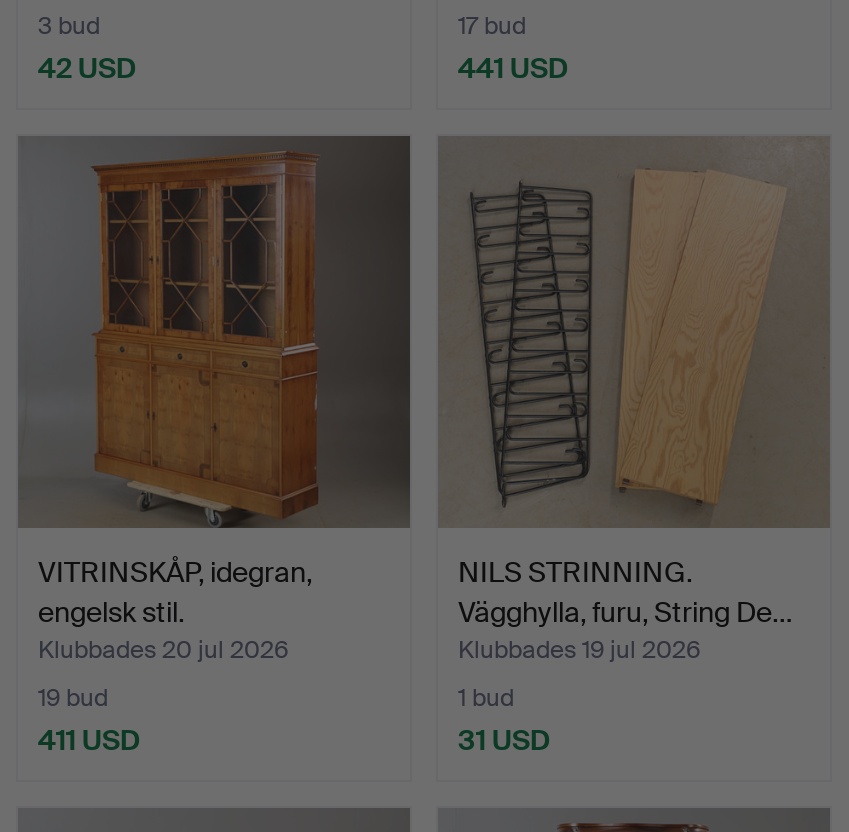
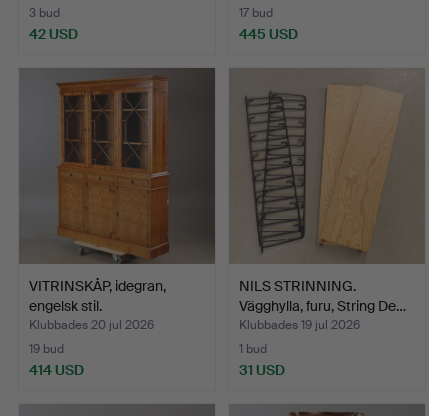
[458,49,568,85] 441 USD -> [239,25,298,43] 445 USD
[38,721,140,757] 411 USD -> [29,361,84,379] 414 USD

